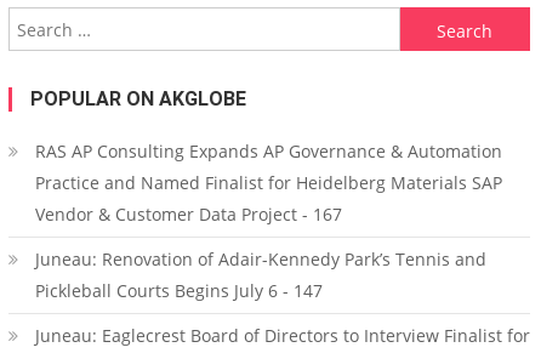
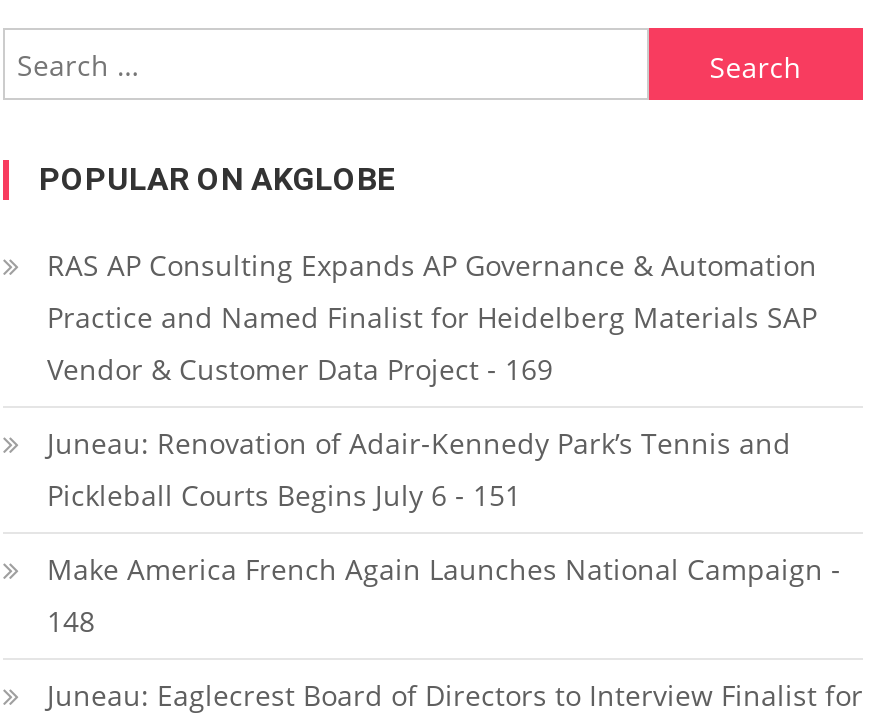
[35,203,342,226] Vendor & Customer Data Project - 167 -> [47,350,553,388] Vendor & Customer Data Project - 169
[35,279,323,302] Pickleball Courts Begins July 6 - 147 -> [47,476,841,640] Pickleball Courts Begins July 6 - 151 | Make America French Again Launches National Campaign - | 148

